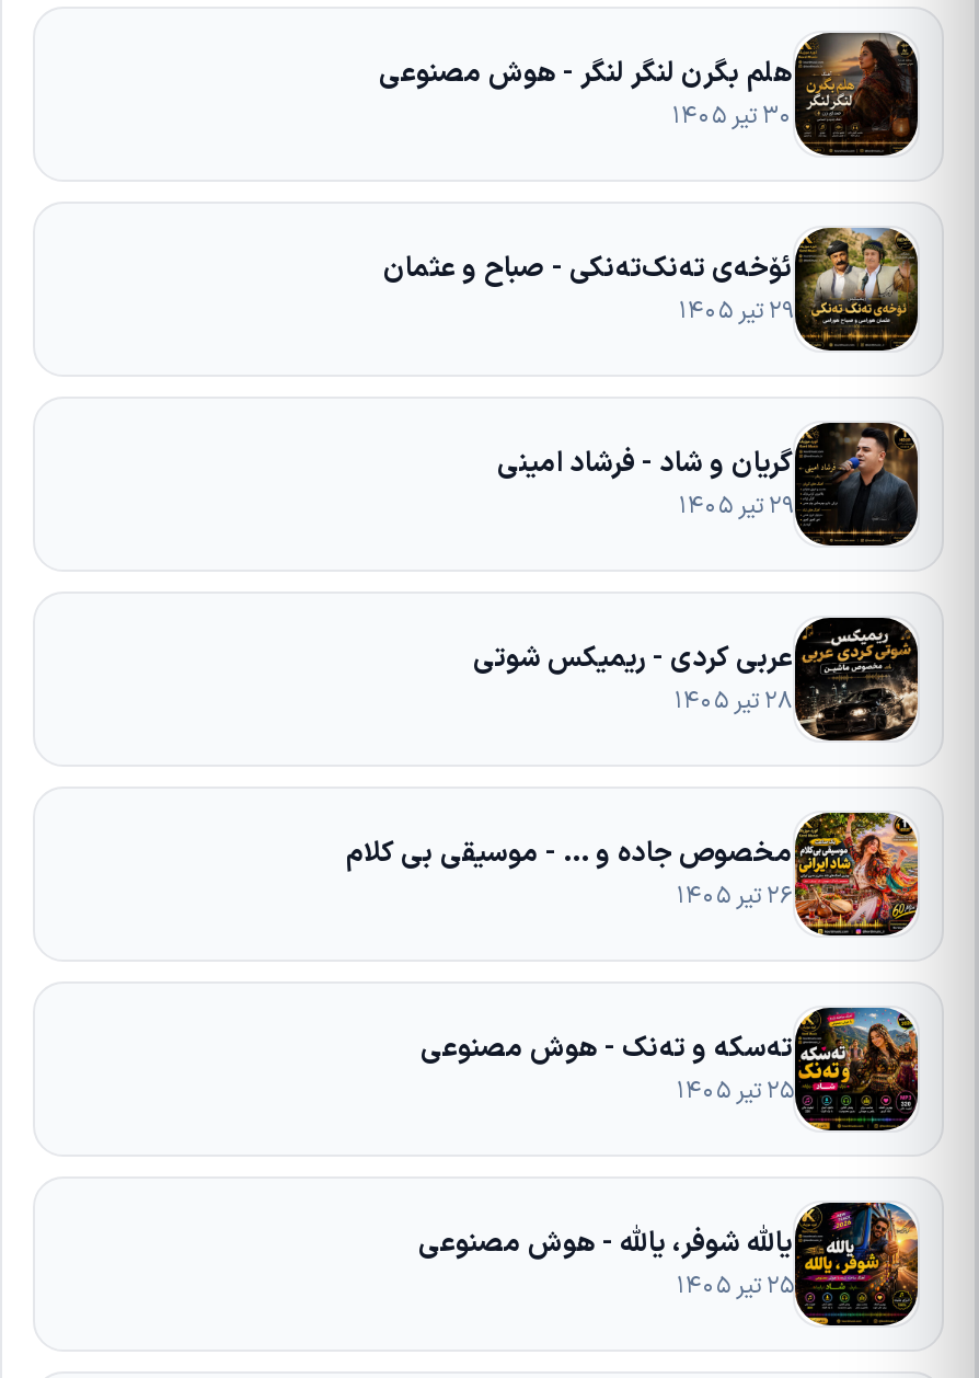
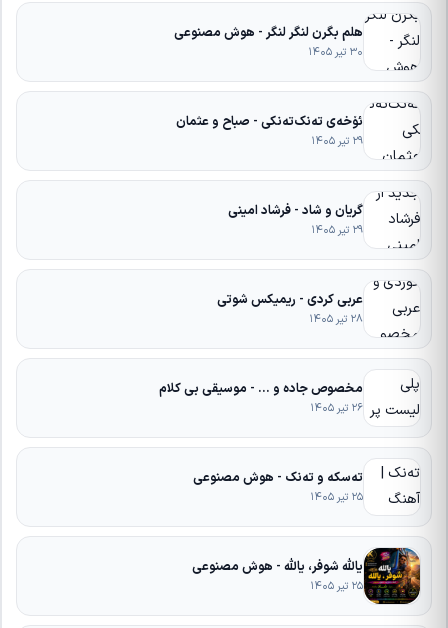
[799,31,920,158] [image] -> [367,14,420,71] [image]
[799,226,920,353] [image] -> [367,103,420,160] [image]
[799,421,920,548] [image] -> [367,192,421,249] [image]
[799,616,920,743] [image] -> [367,281,420,338] [image]
[799,811,920,938] [image] -> [367,370,420,426] [image]
[799,1006,920,1133] [image] -> [367,459,420,515] [image]

